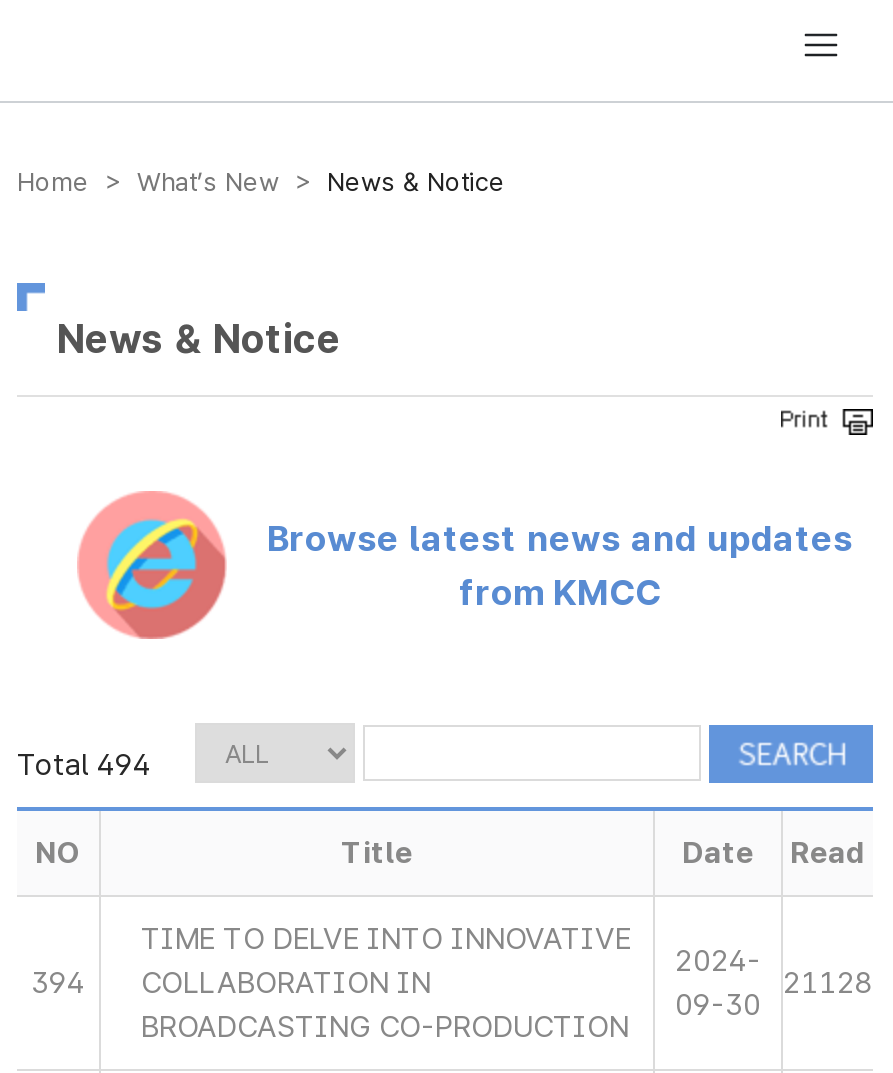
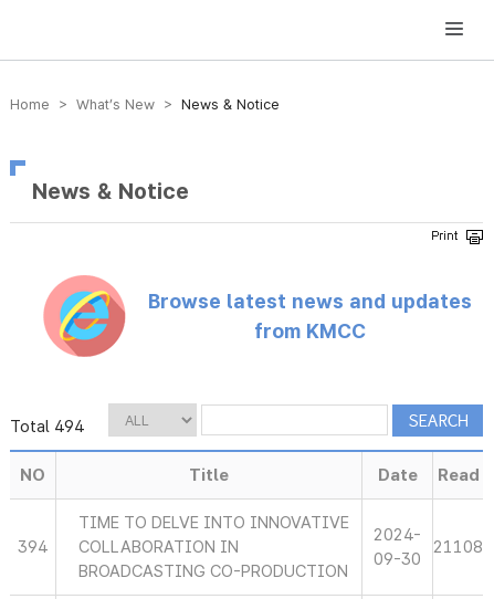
[783,965,873,1001] 21128 -> [433,537,483,557] 21108

